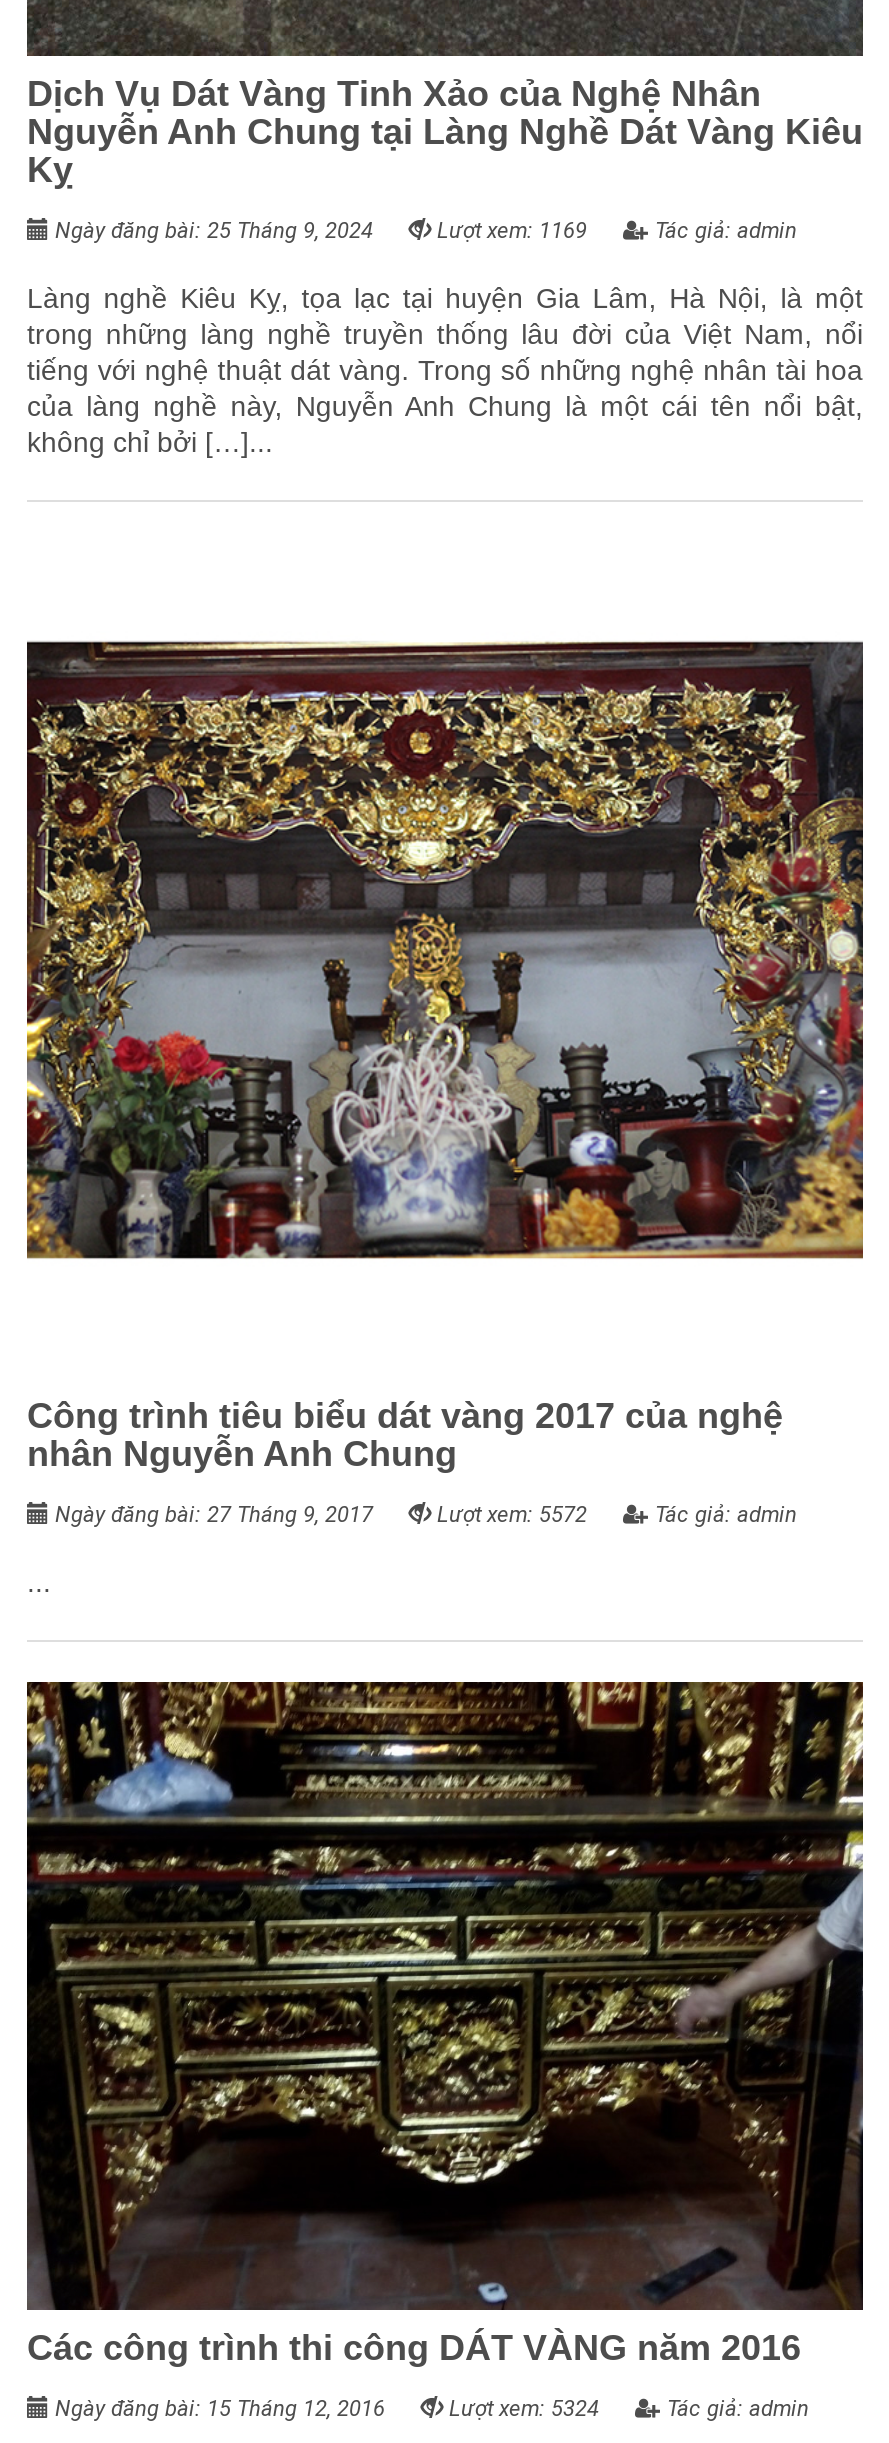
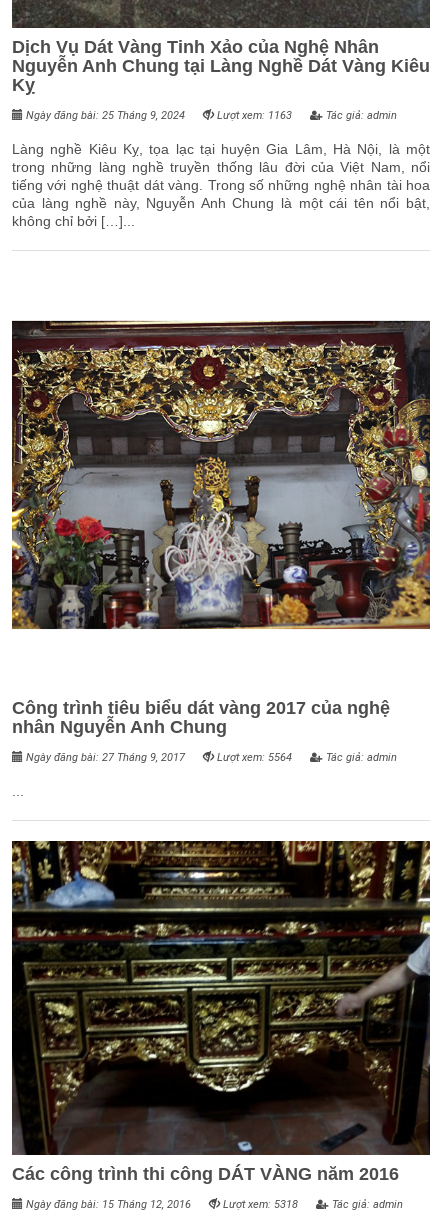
[49,219,593,245] Ngày đăng bài: 25 Tháng 9, 2024 Lượt xem: 1169 -> [23,109,295,122] Ngày đăng bài: 25 Tháng 9, 2024 Lượt xem: 1163
[49,1502,593,1528] Ngày đăng bài: 27 Tháng 9, 2017 Lượt xem: 5572 -> [23,751,295,764] Ngày đăng bài: 27 Tháng 9, 2017 Lượt xem: 5564
[49,2395,605,2421] Ngày đăng bài: 15 Tháng 12, 2016 Lượt xem: 5324 -> [23,1197,301,1210] Ngày đăng bài: 15 Tháng 12, 2016 Lượt xem: 5318

